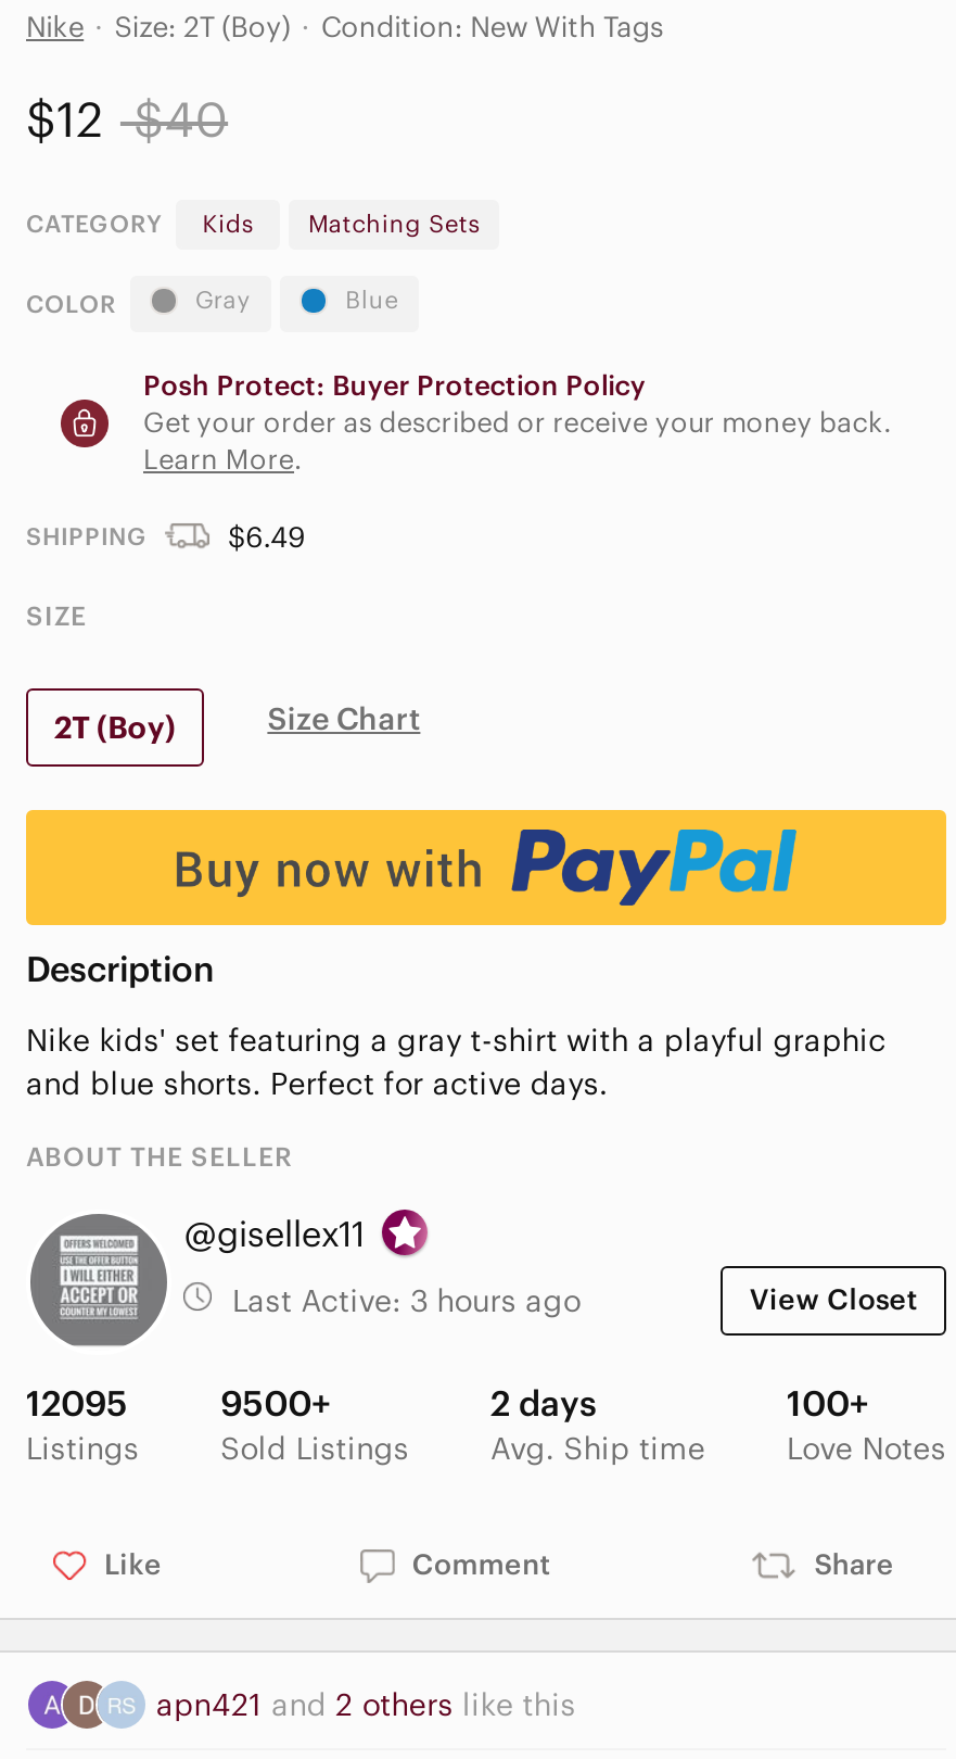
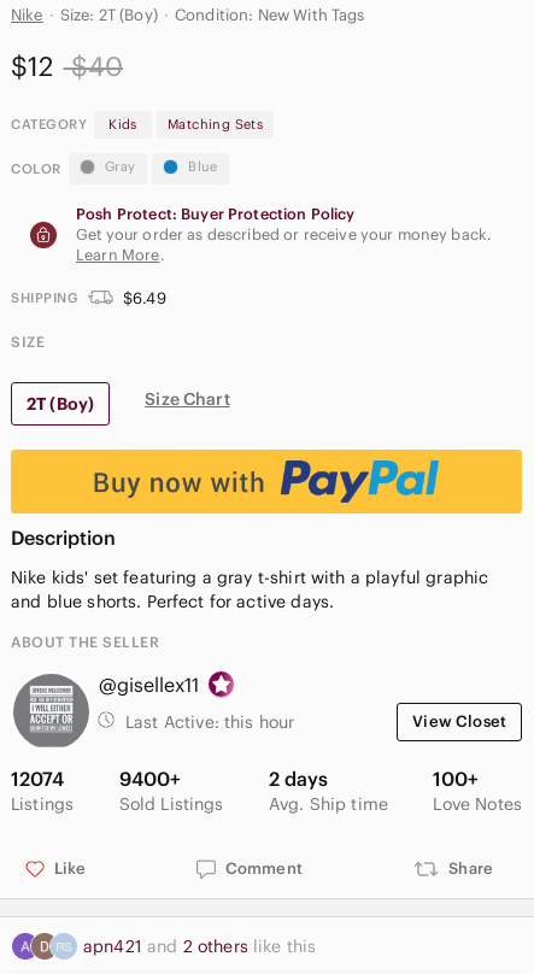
[232,1281,581,1320] Last Active: 3 hours ago -> [125,711,294,733] Last Active: this hour
[26,1381,128,1424] 12095 -> [11,767,64,791] 12074
[220,1381,331,1424] 9500+ -> [119,767,180,791] 9400+

